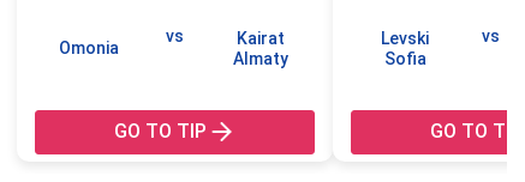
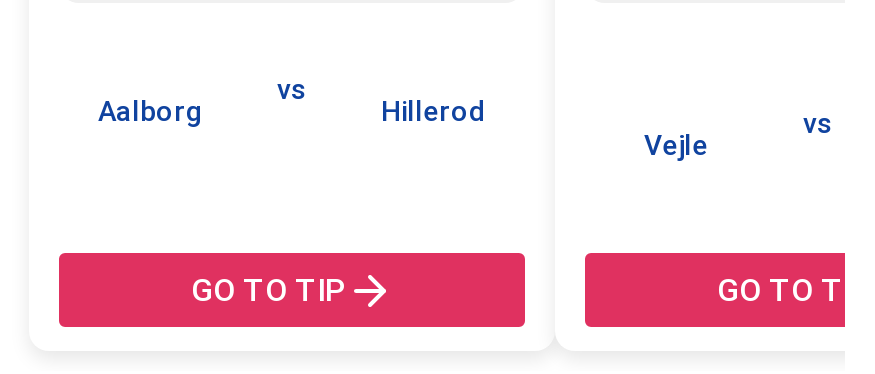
[232,28,288,68] Kairat | Almaty -> [381,94,487,126] Hillerod
[381,28,429,68] Levski | Sofia -> [644,128,708,160] Vejle
[59,38,120,57] Omonia -> [98,94,202,126] Aalborg

